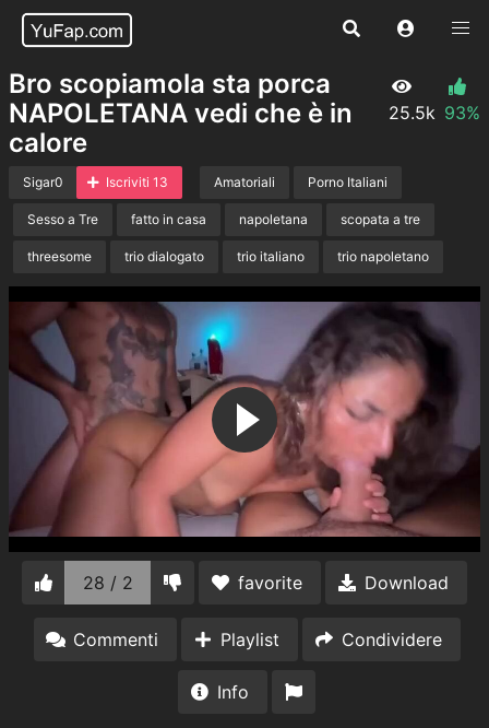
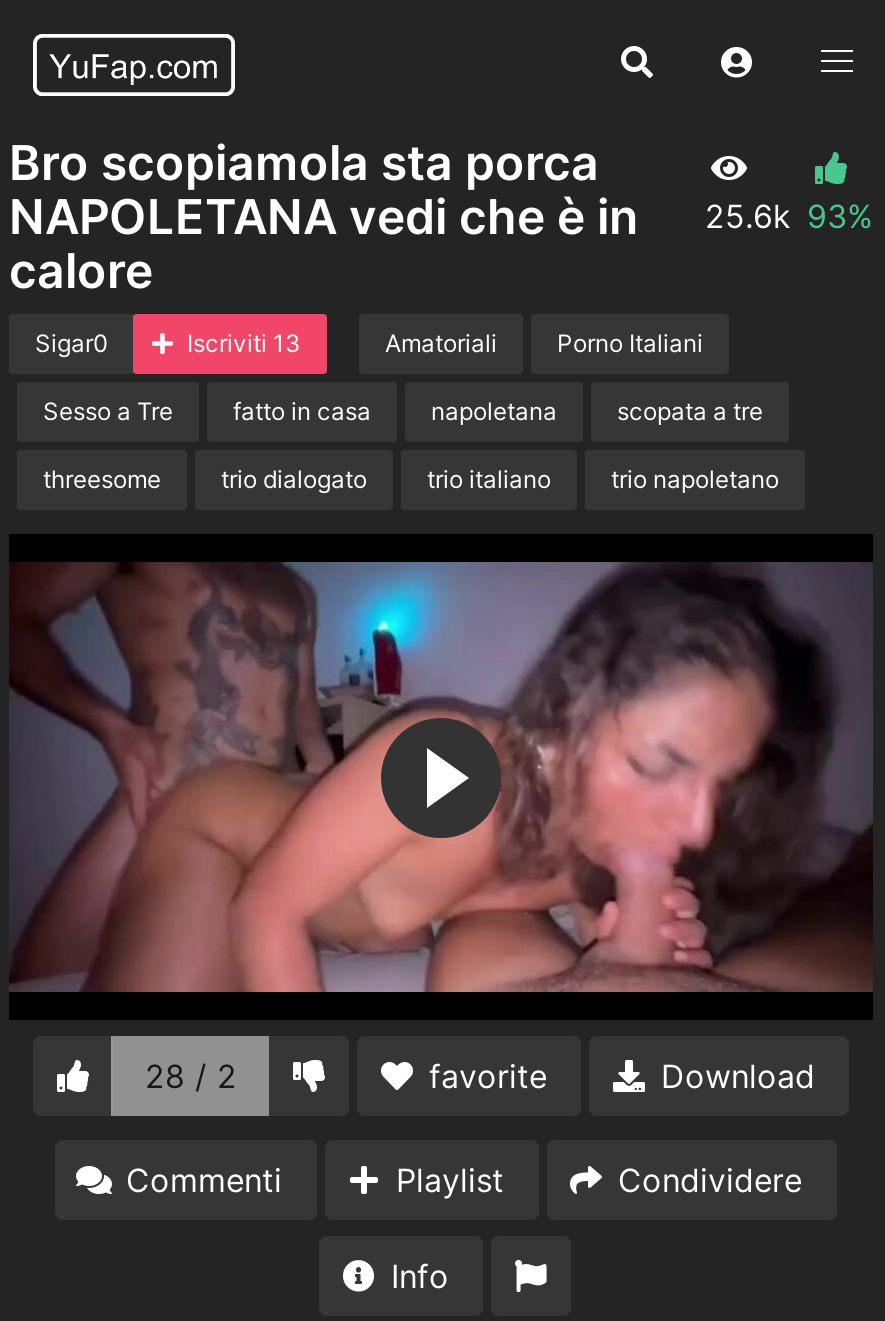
[9,97,480,129] NAPOLETANA vedi che è in 25.5k 93% -> [9,188,873,246] NAPOLETANA vedi che è in 25.6k 93%

